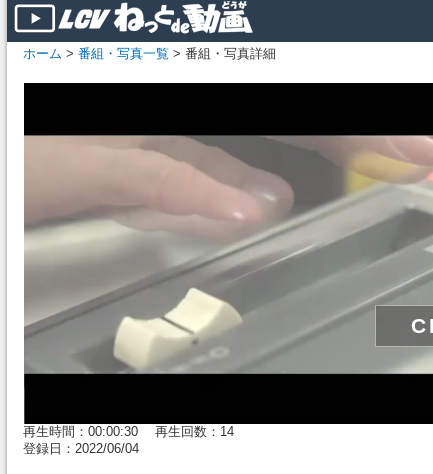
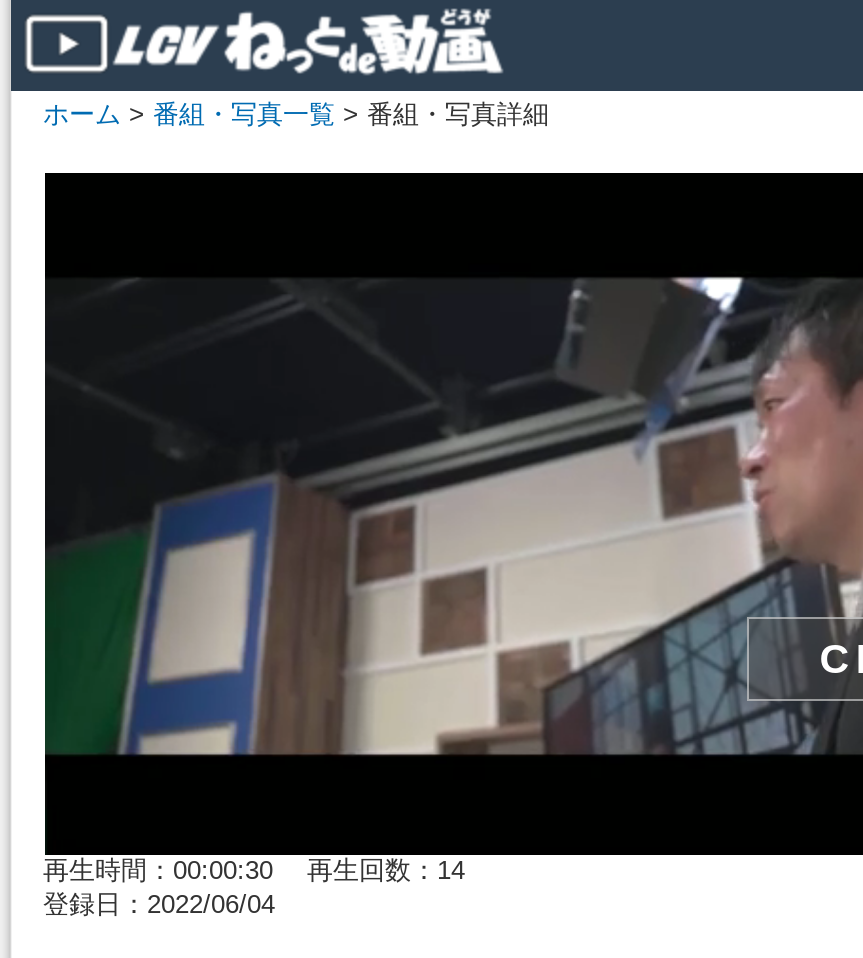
[23,135,430,375] [image] -> [43,277,857,755] [image]

